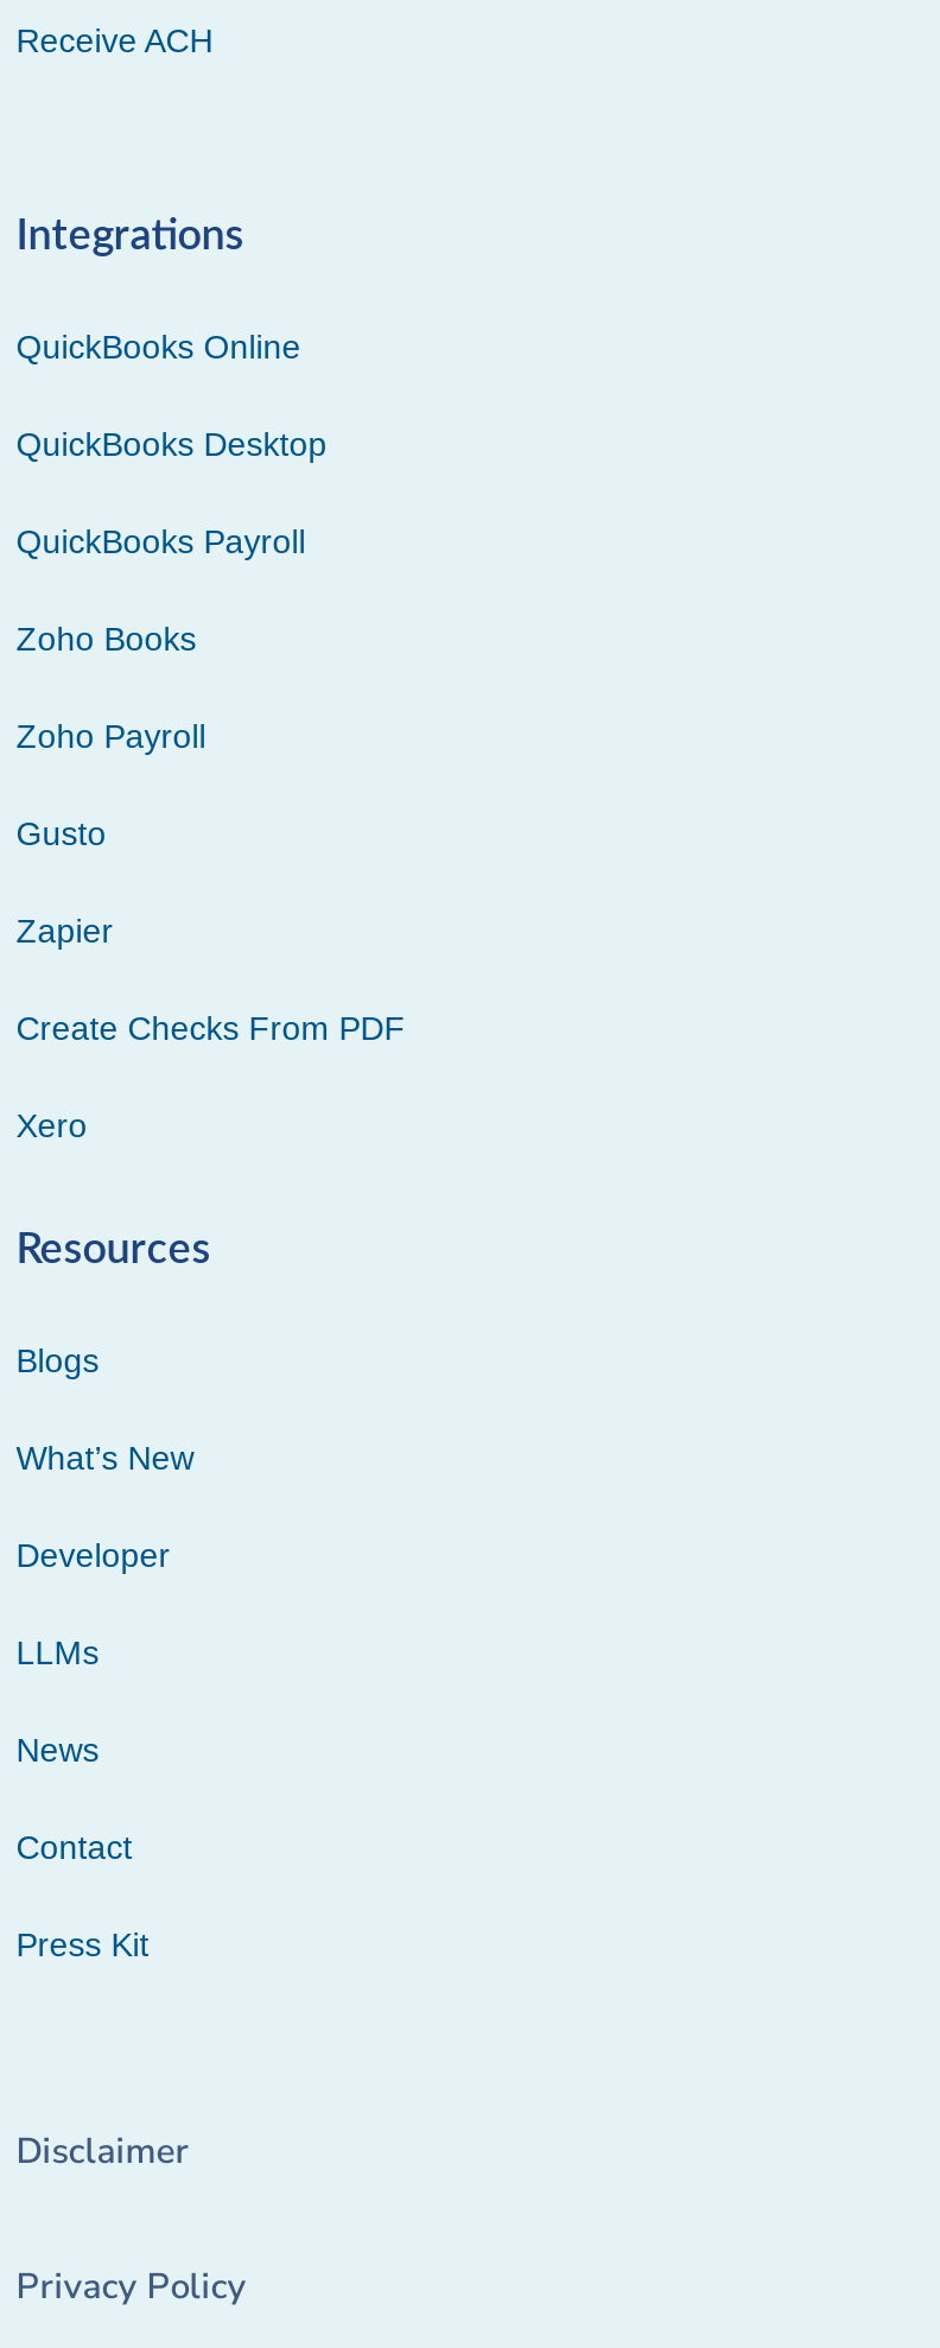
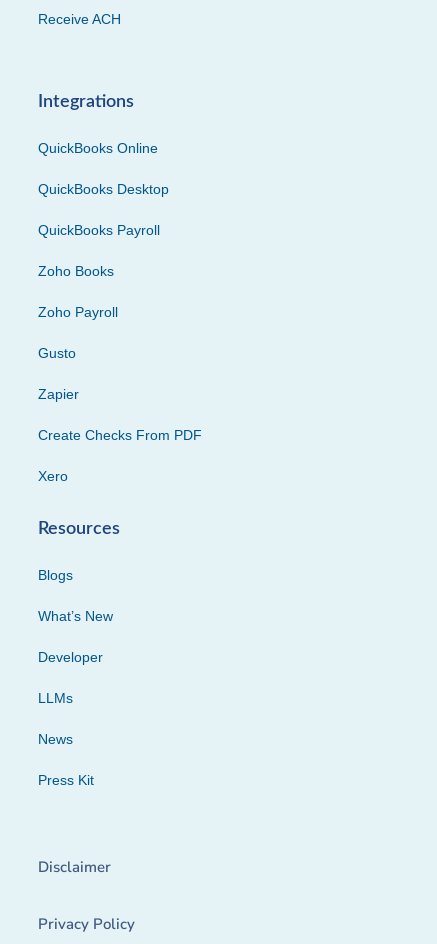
[16,1827,132,1865] Contact -> none

